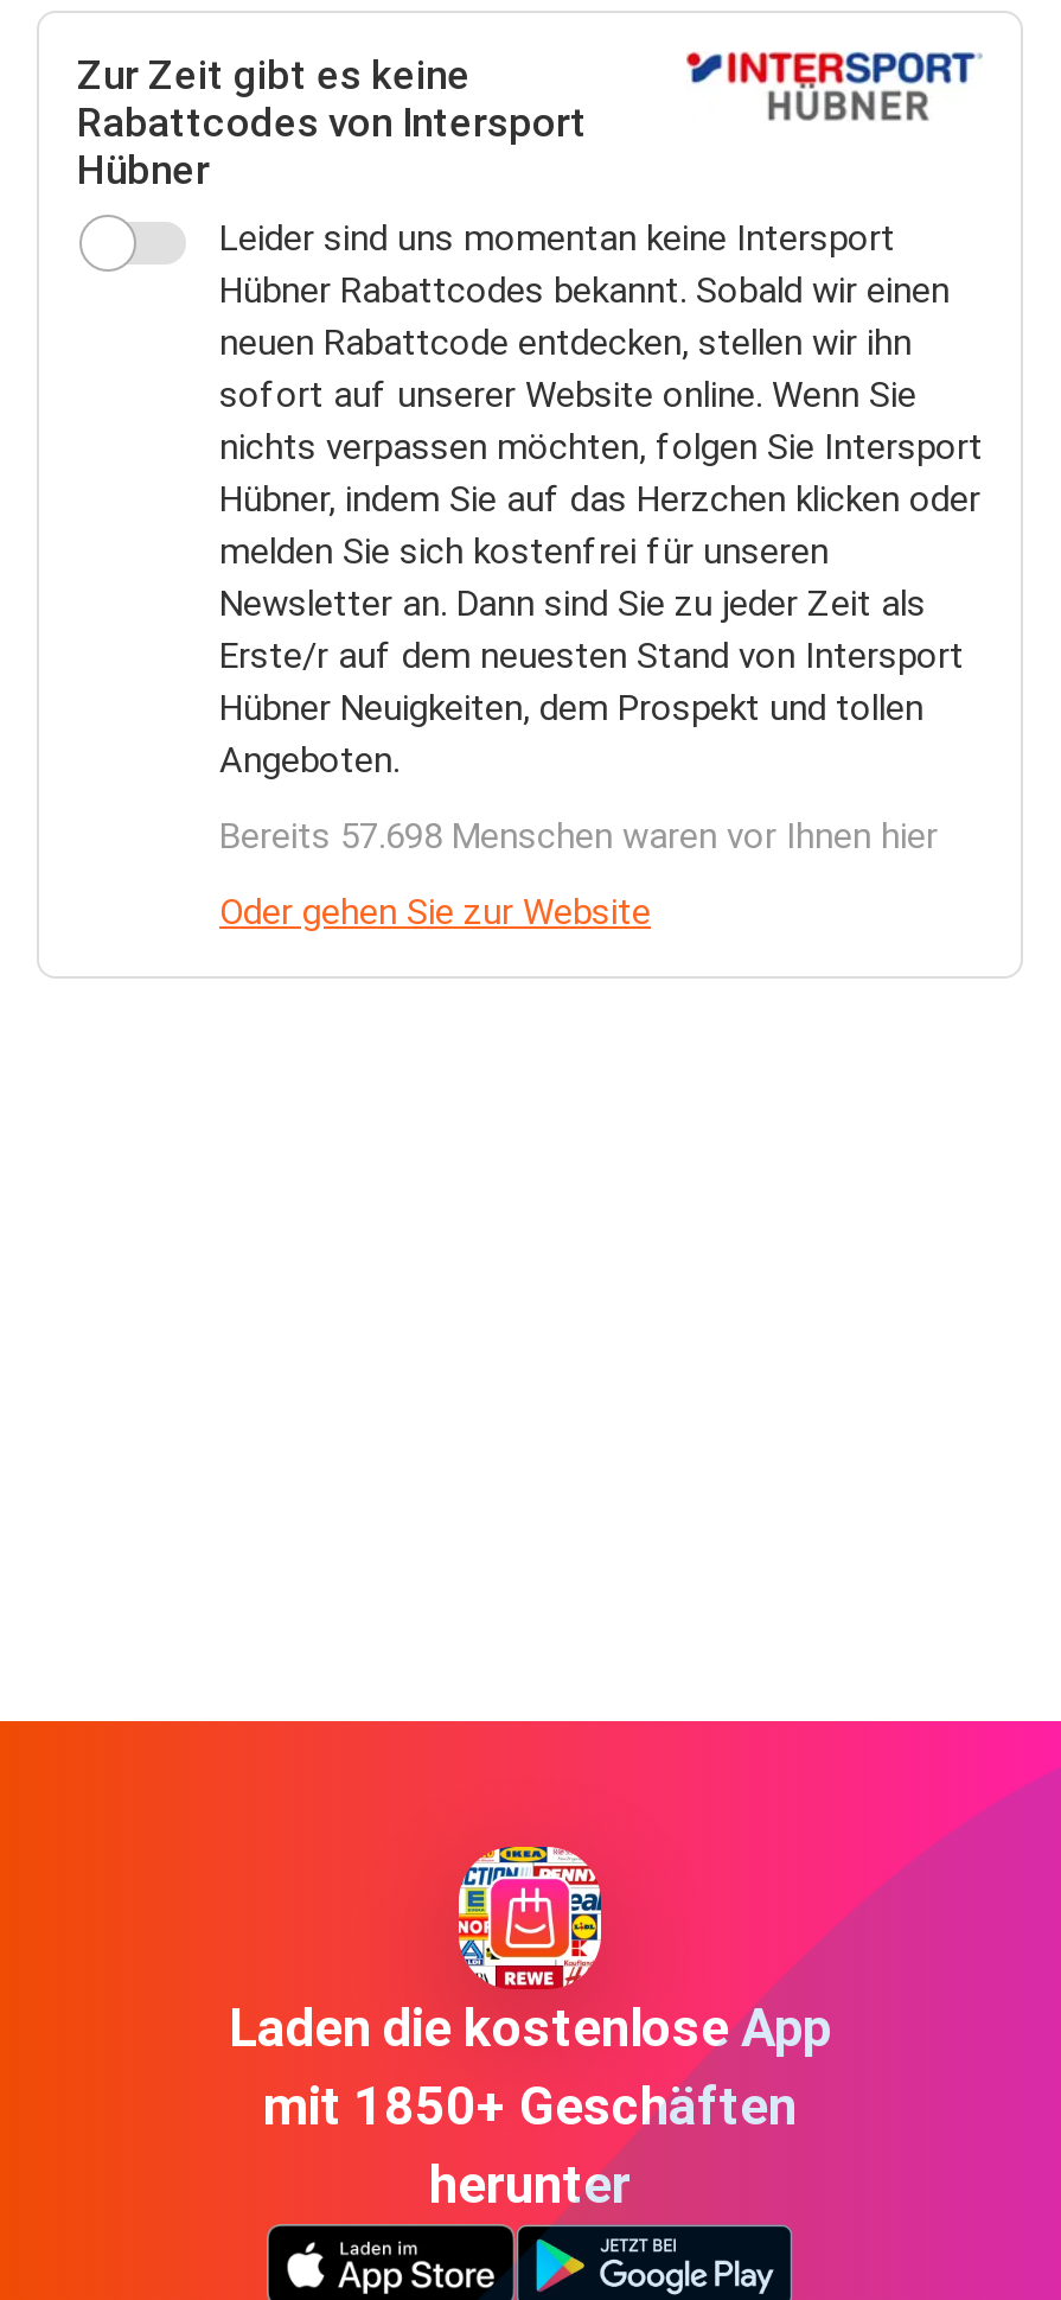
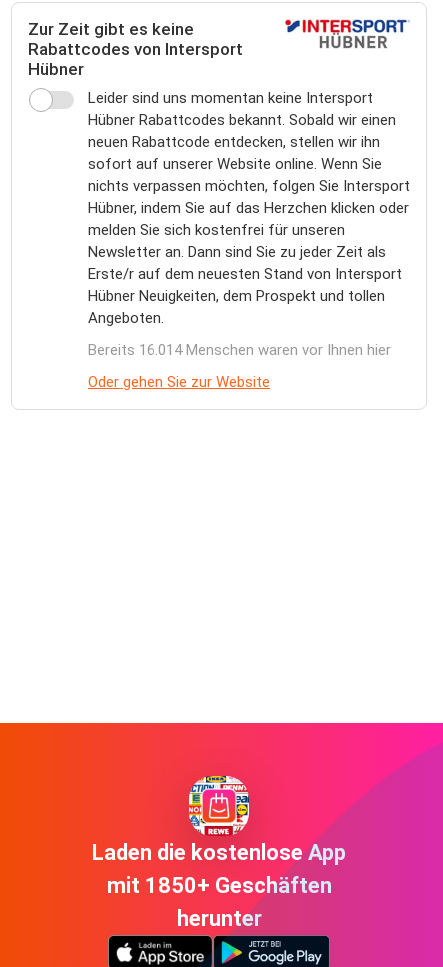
[219,815,938,858] Bereits 57.698 Menschen waren vor Ihnen hier -> [88,341,391,359] Bereits 16.014 Menschen waren vor Ihnen hier

